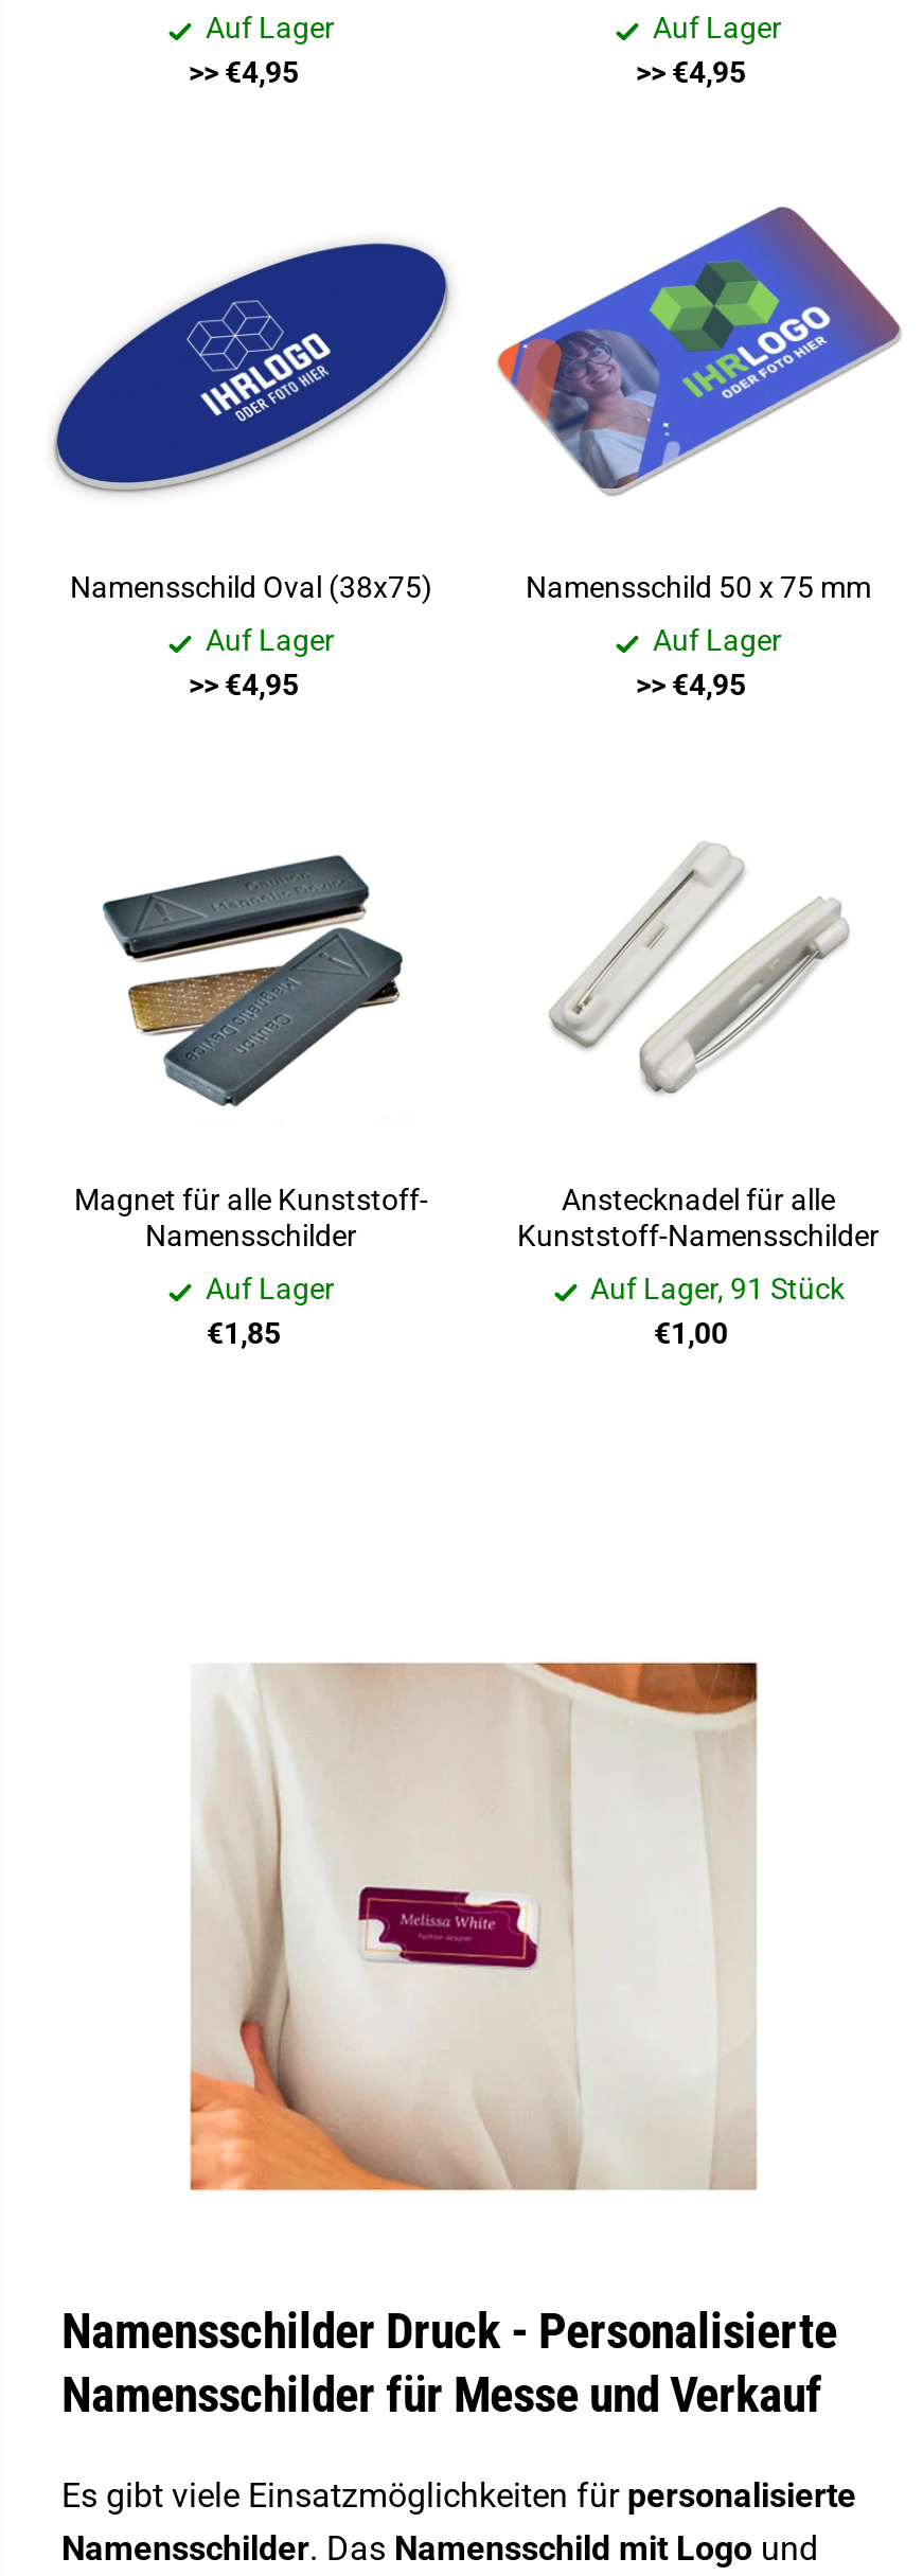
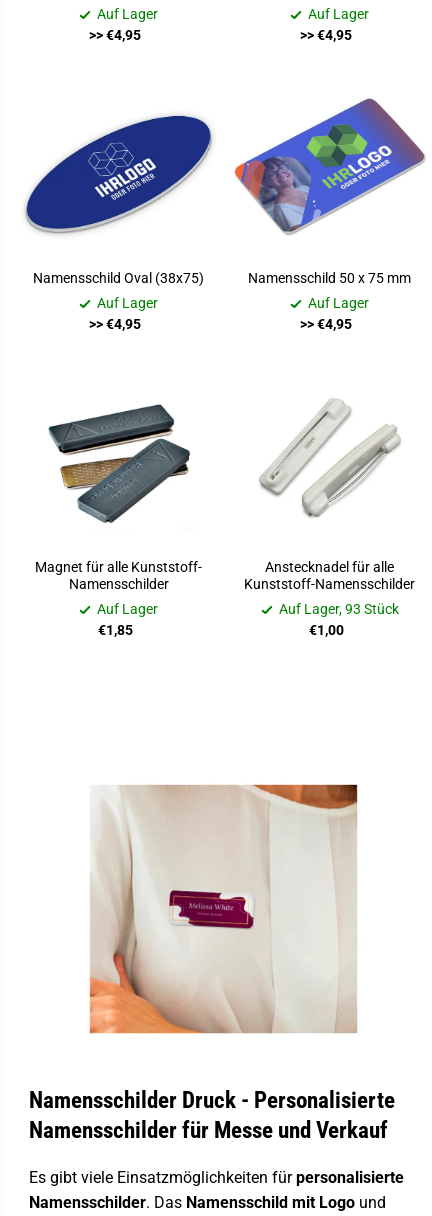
[590,1272,845,1306] Auf Lager, 91 Stück -> [278,601,398,617] Auf Lager, 93 Stück

